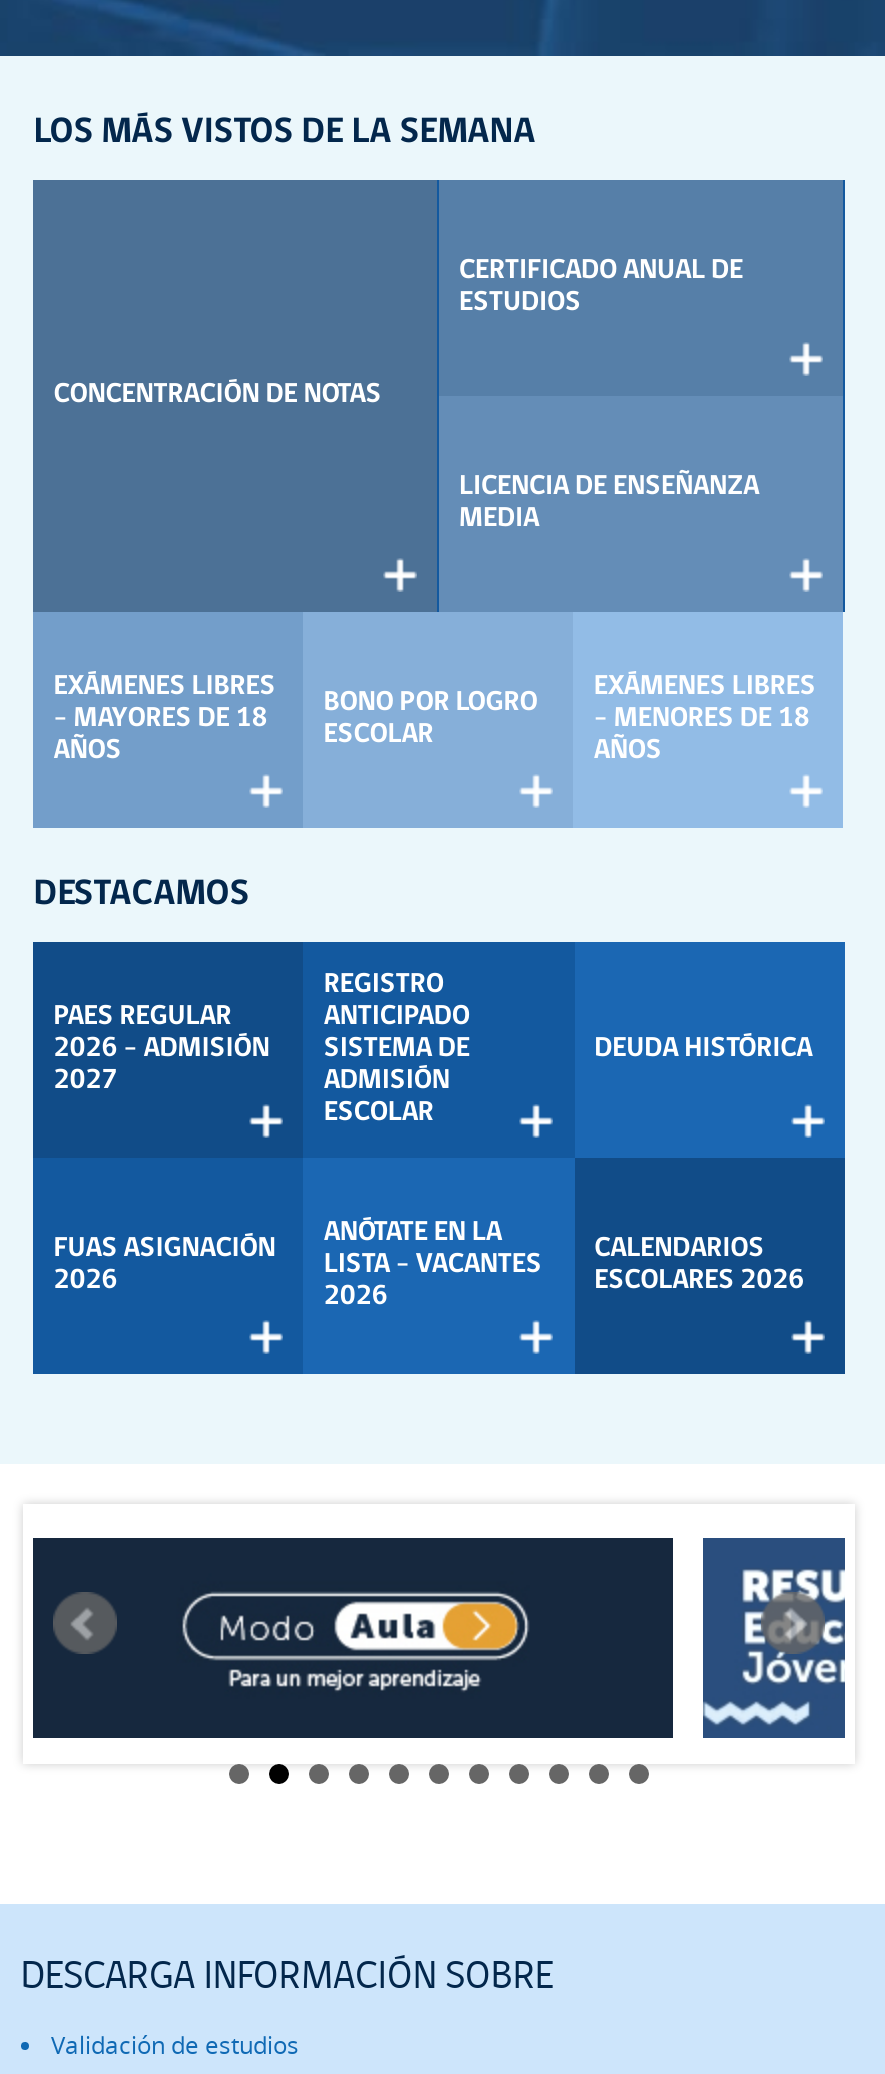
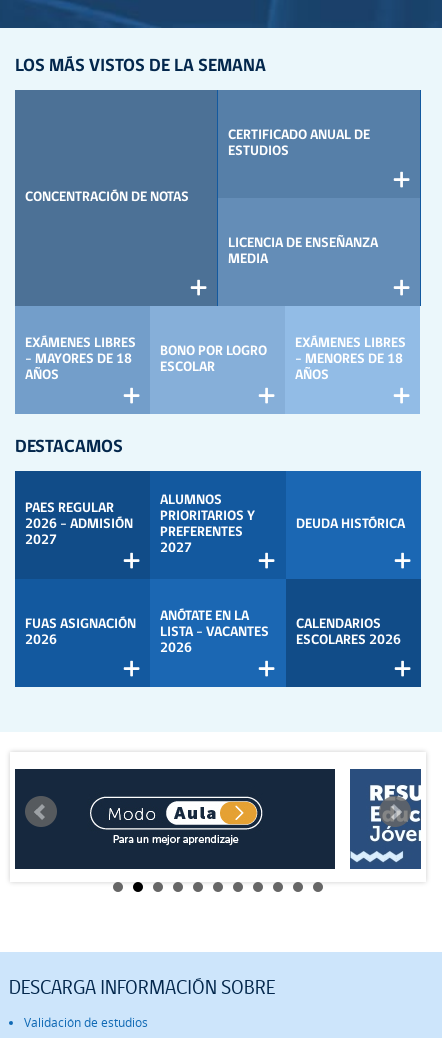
[324,971,470,1129] REGISTRO | ANTICIPADO | SISTEMA DE | ADMISIÓN | ESCOLAR -> [160,493,255,556] ALUMNOS | PRIORITARIOS Y | PREFERENTES | 2027

